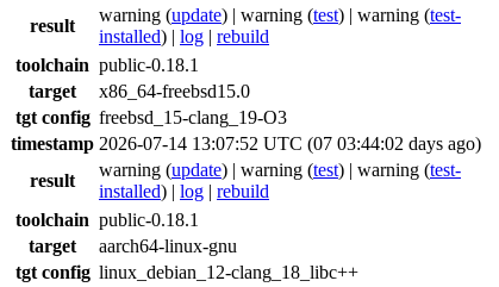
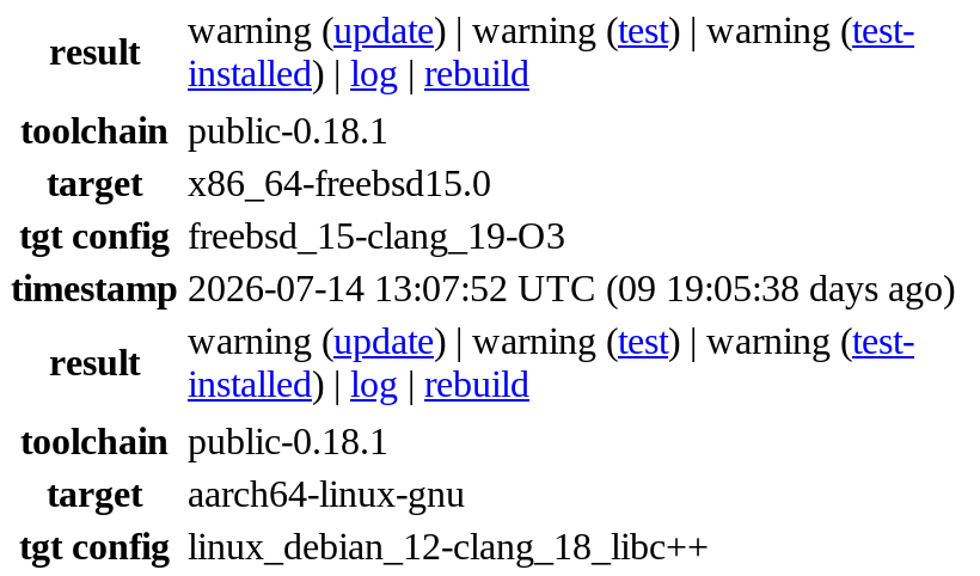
[11,133,481,153] timestamp 2026-07-14 13:07:52 UTC (07 03:44:02 days ago) -> [11,267,955,308] timestamp 2026-07-14 13:07:52 UTC (09 19:05:38 days ago)

